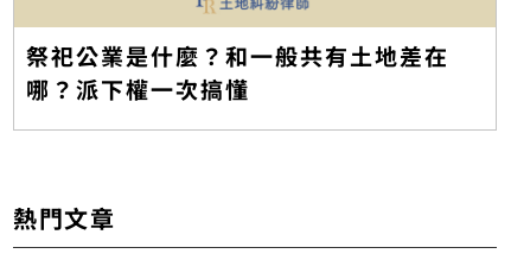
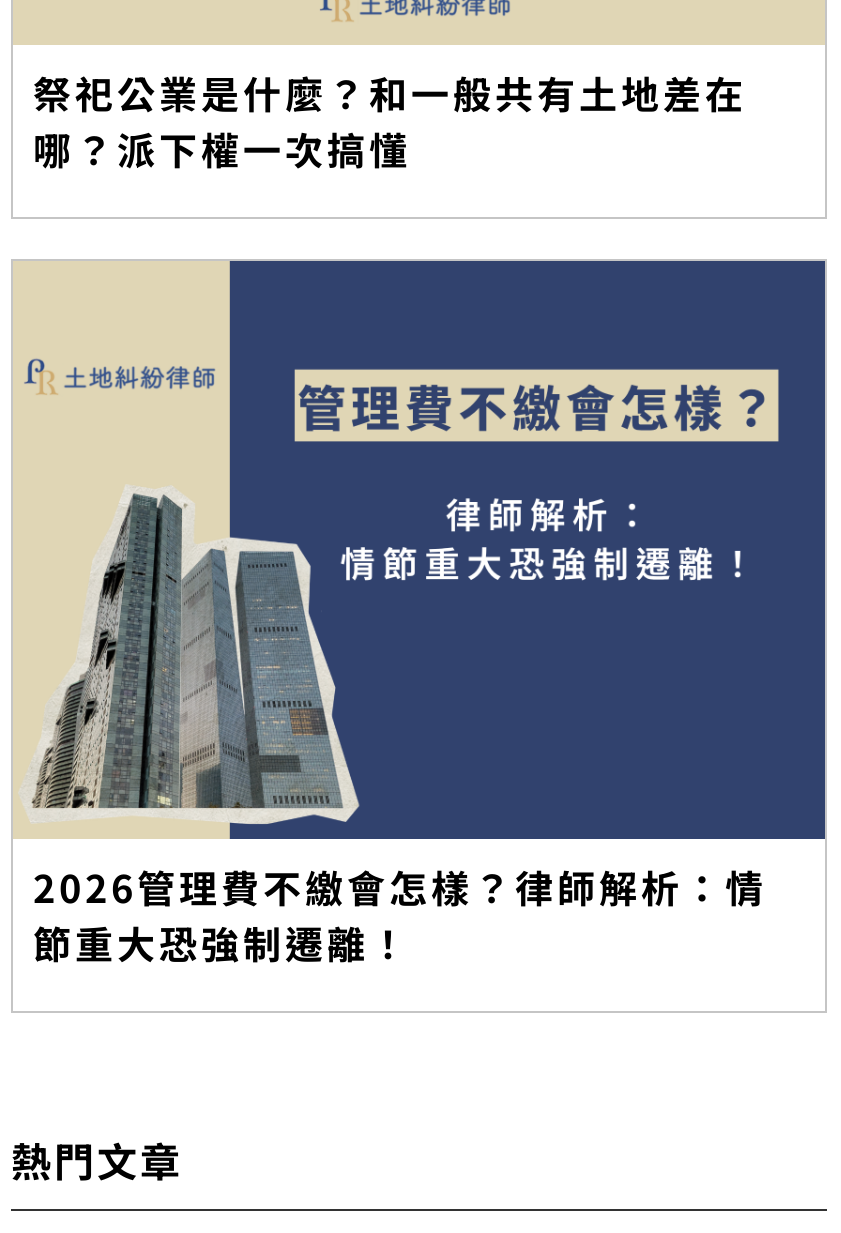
none -> [15,258,827,968] [image] | 2026管理費不繳會怎樣？律師解析：情 | 節重大恐強制遷離！

